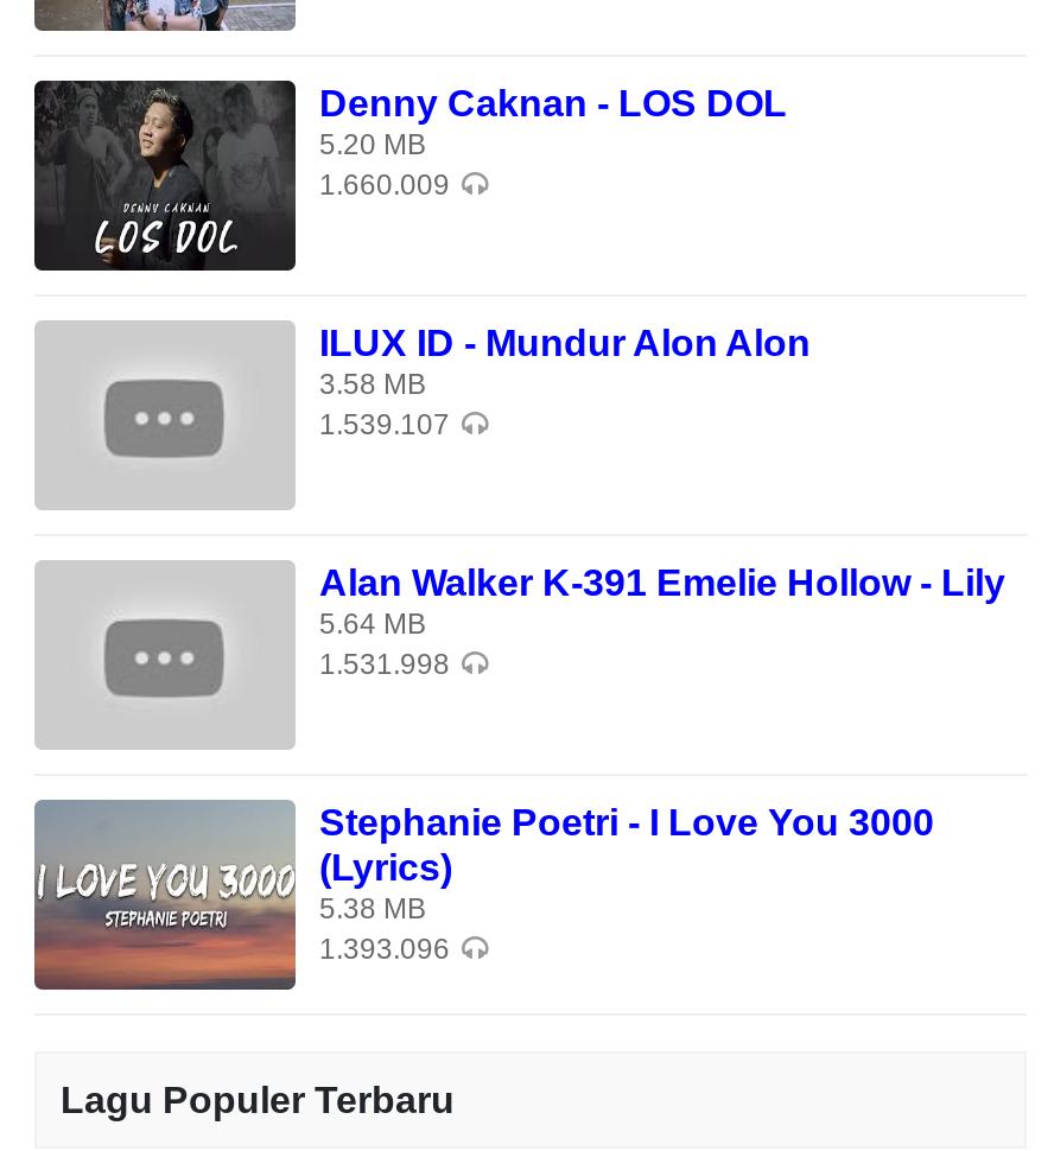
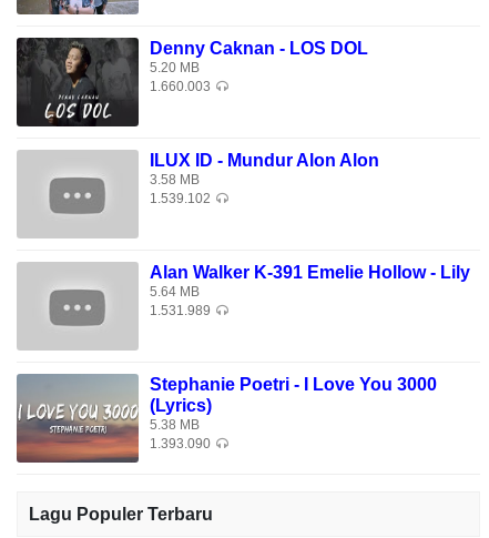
[319,169,450,203] 1.660.009 -> [150,79,211,95] 1.660.003
[319,409,450,442] 1.539.107 -> [150,191,211,207] 1.539.102
[319,649,450,682] 1.531.998 -> [150,303,211,319] 1.531.989
[319,934,450,967] 1.393.096 -> [150,436,211,452] 1.393.090

